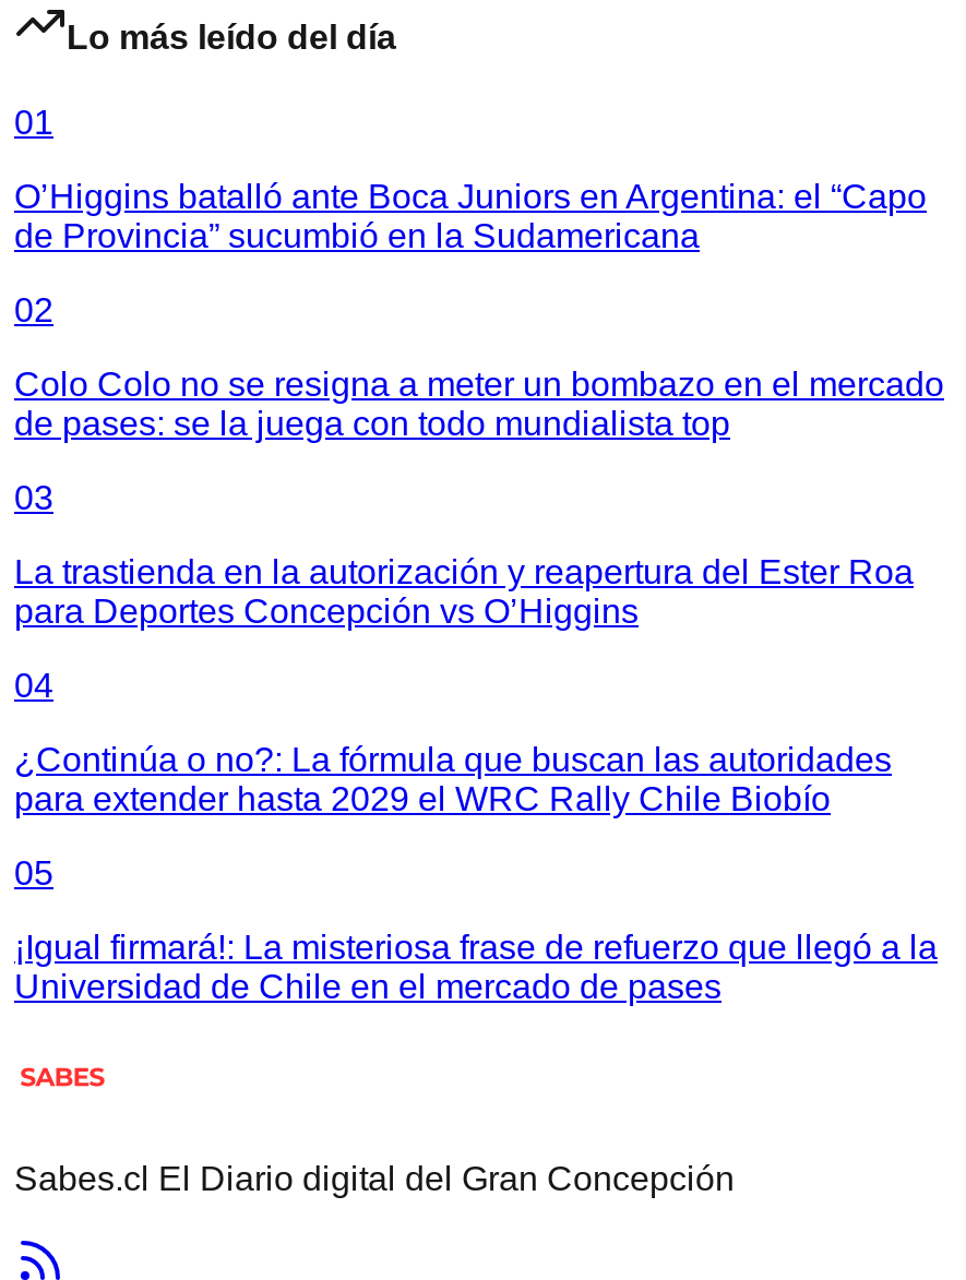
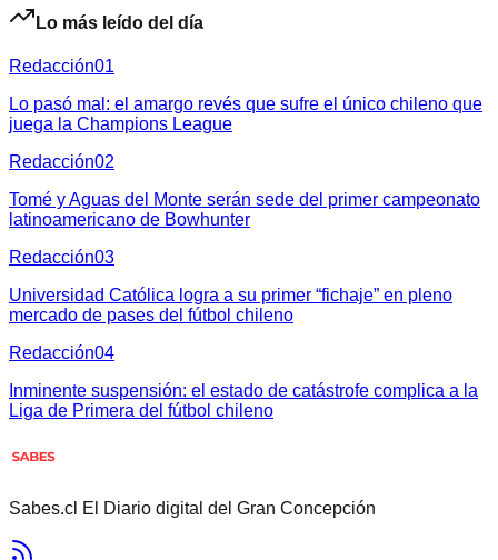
[14,103,944,1005] 01 | O’Higgins batalló ante Boca Juniors en Argentina: el “Capo | de Provincia” sucumbió en la Sudamericana | 02 | Colo Colo no se resigna a meter un bombazo en el mercado | de pases: se la juega con todo mundialista top | 03 | La trastienda en la autorización y reapertura del Ester Roa | para Deportes Concepción vs O’Higgins | 04 | ¿Continúa o no?: La fórmula que buscan las autoridades | para extender hasta 2029 el WRC Rally Chile Biobío | 05 | ¡Igual firmará!: La misteriosa frase de refuerzo que llegó a la | Universidad de Chile en el mercado de pases -> [9,56,482,420] Redacción01 | Lo pasó mal: el amargo revés que sufre el único chileno que | juega la Champions League | Redacción02 | Tomé y Aguas del Monte serán sede del primer campeonato | latinoamericano de Bowhunter | Redacción03 | Universidad Católica logra a su primer “fichaje” en pleno | mercado de pases del fútbol chileno | Redacción04 | Inminente suspensión: el estado de catástrofe complica a la | Liga de Primera del fútbol chileno

